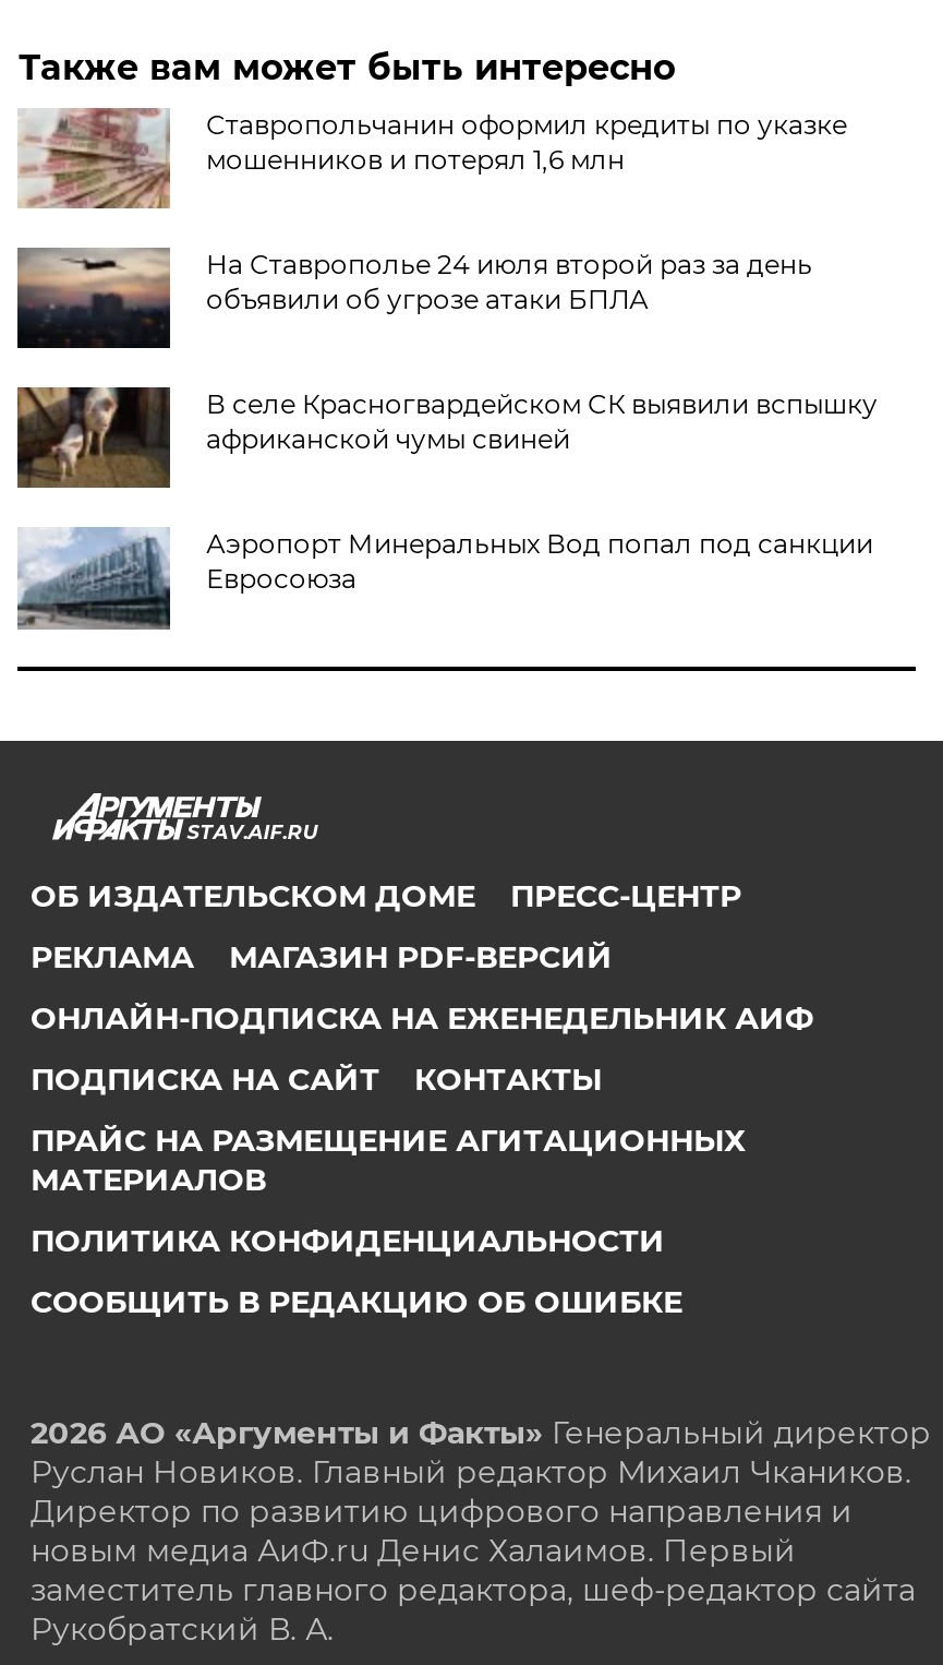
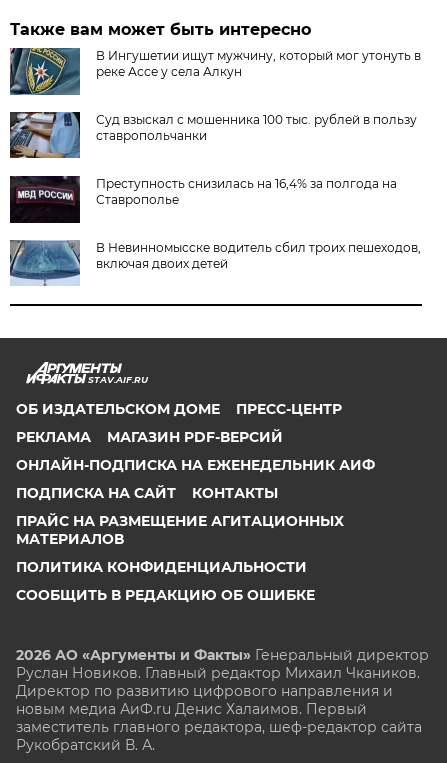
[17,106,847,211] [image] | Ставропольчанин оформил кредиты по указке | мошенников и потерял 1,6 млн -> [9,47,421,96] [image] | В Ингушетии ищут мужчину, который мог утонуть в | реке Ассе у села Алкун
[15,248,812,350] [image] | На Ставрополье 24 июля второй раз за день | объявили об угрозе атаки БПЛА -> [9,112,417,159] [image] | Суд взыскал с мошенника 100 тыс. рублей в пользу | ставропольчанки
[15,385,877,490] [image] | В селе Красногвардейском СК выявили вспышку | африканской чумы свиней -> [9,175,397,224] [image] | Преступность снизилась на 16,4% за полгода на | Ставрополье
[17,527,873,632] [image] | Аэропорт Минеральных Вод попал под санкции | Евросоюза -> [9,239,421,287] [image] | В Невинномысске водитель сбил троих пешеходов, | включая двоих детей

